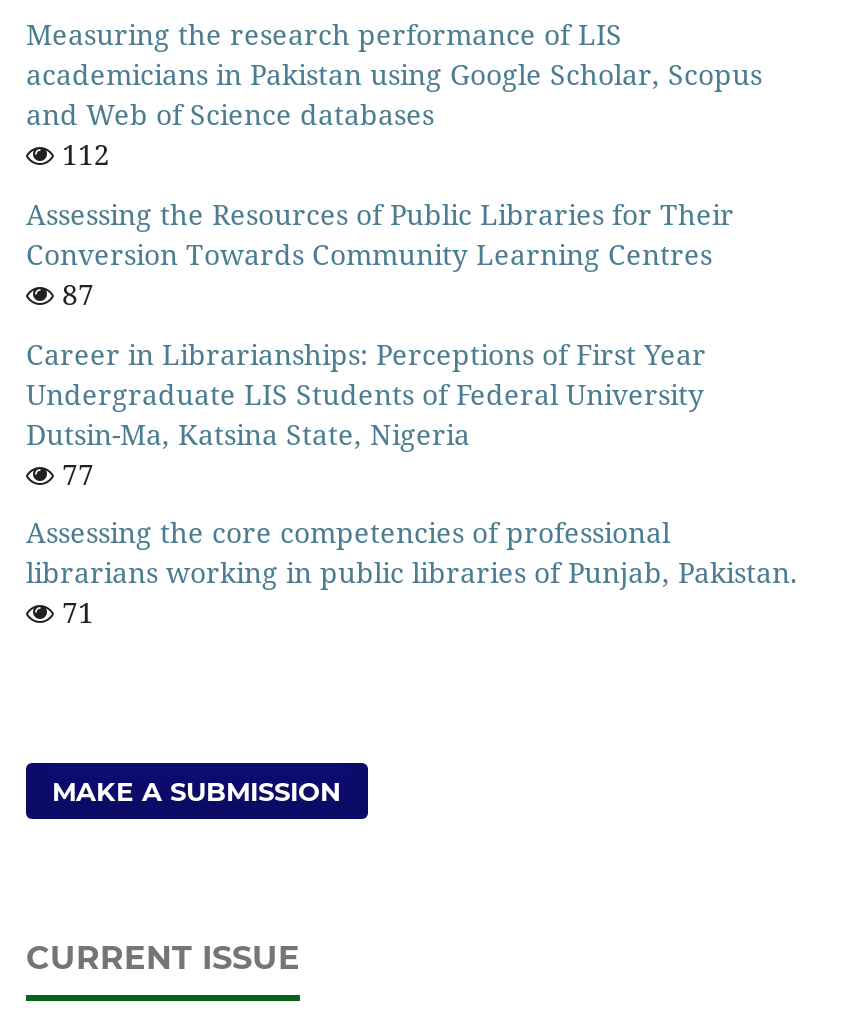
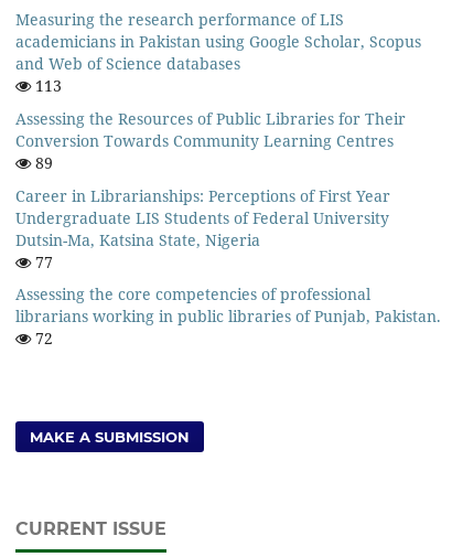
[54,134,110,172] 112 -> [31,75,62,96] 113
[54,274,94,312] 87 -> [31,152,53,173] 89
[54,594,94,632] 71 -> [31,328,53,349] 72

